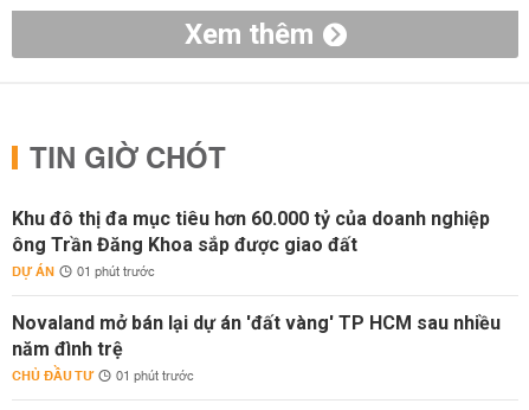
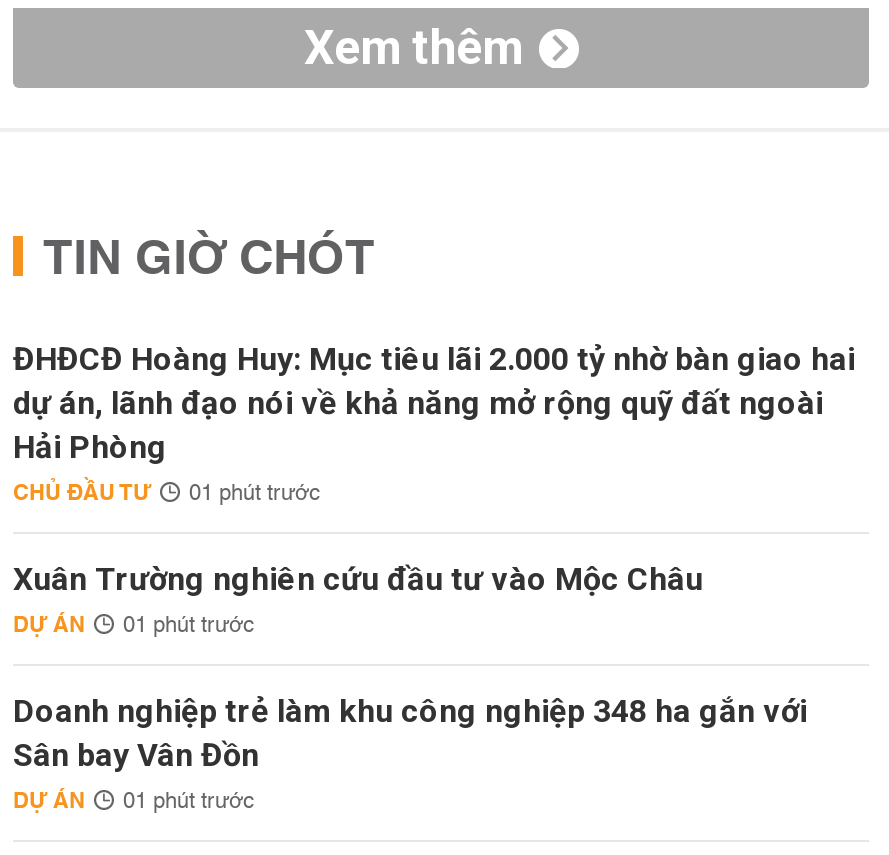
[12,207,490,256] Khu đô thị đa mục tiêu hơn 60.000 tỷ của doanh nghiệp | ông Trần Đăng Khoa sắp được giao đất -> [13,340,855,598] ĐHĐCĐ Hoàng Huy: Mục tiêu lãi 2.000 tỷ nhờ bàn giao hai | dự án, lãnh đạo nói về khả năng mở rộng quỹ đất ngoài | Hải Phòng | CHỦ ĐẦU TƯ | 01 phút trước | Xuân Trường nghiên cứu đầu tư vào Mộc Châu
[12,312,501,389] Novaland mở bán lại dự án 'đất vàng' TP HCM sau nhiều | năm đình trệ | CHỦ ĐẦU TƯ -> [13,692,807,822] Doanh nghiệp trẻ làm khu công nghiệp 348 ha gắn với | Sân bay Vân Đồn | DỰ ÁN

